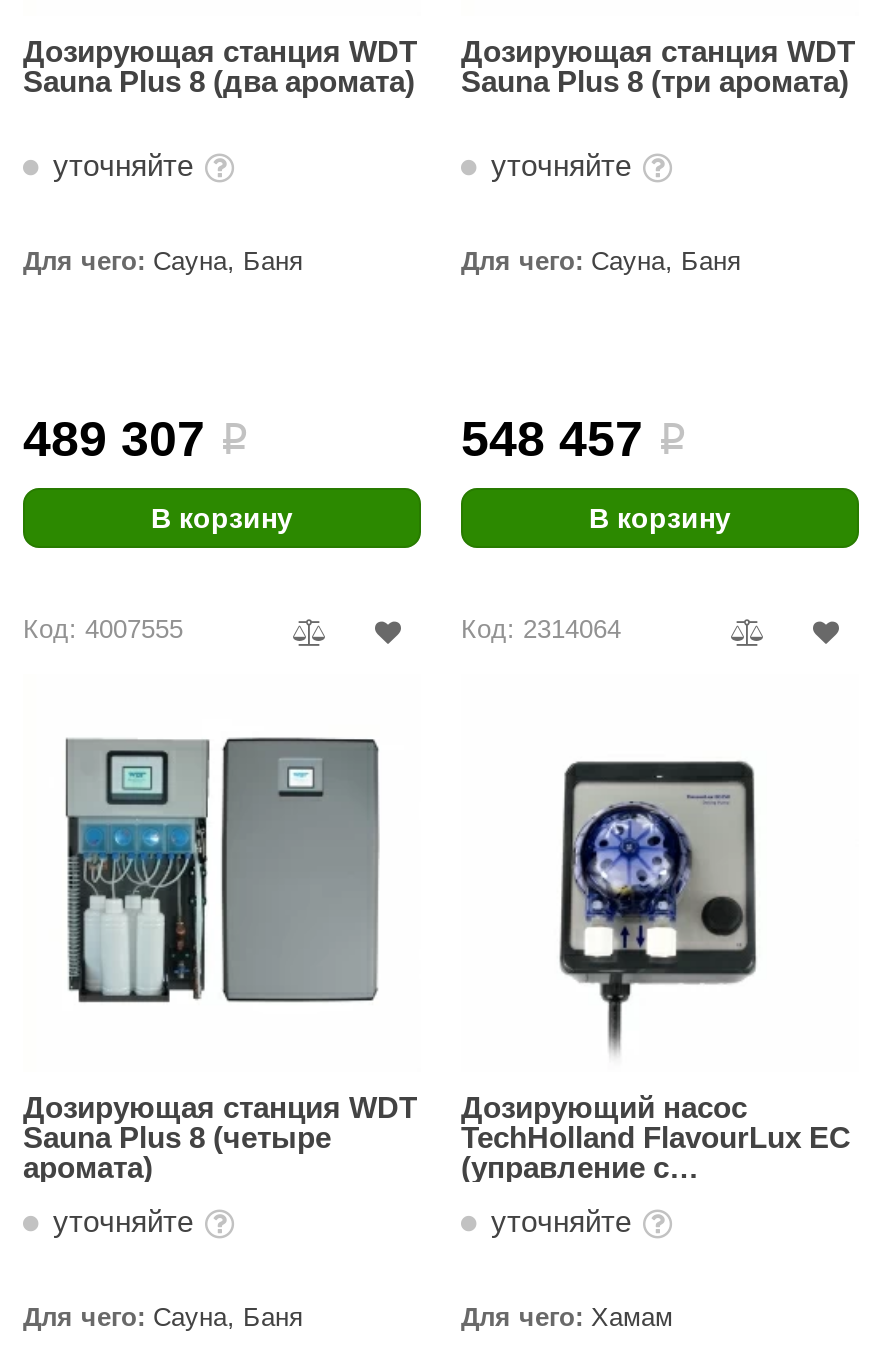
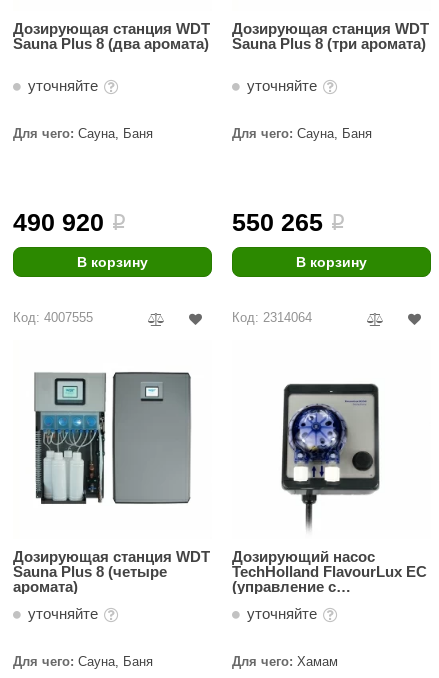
[23,410,251,466] 489 307 i -> [13,208,127,236] 490 920 i
[461,410,689,466] 548 457 i -> [232,208,346,236] 550 265 i

